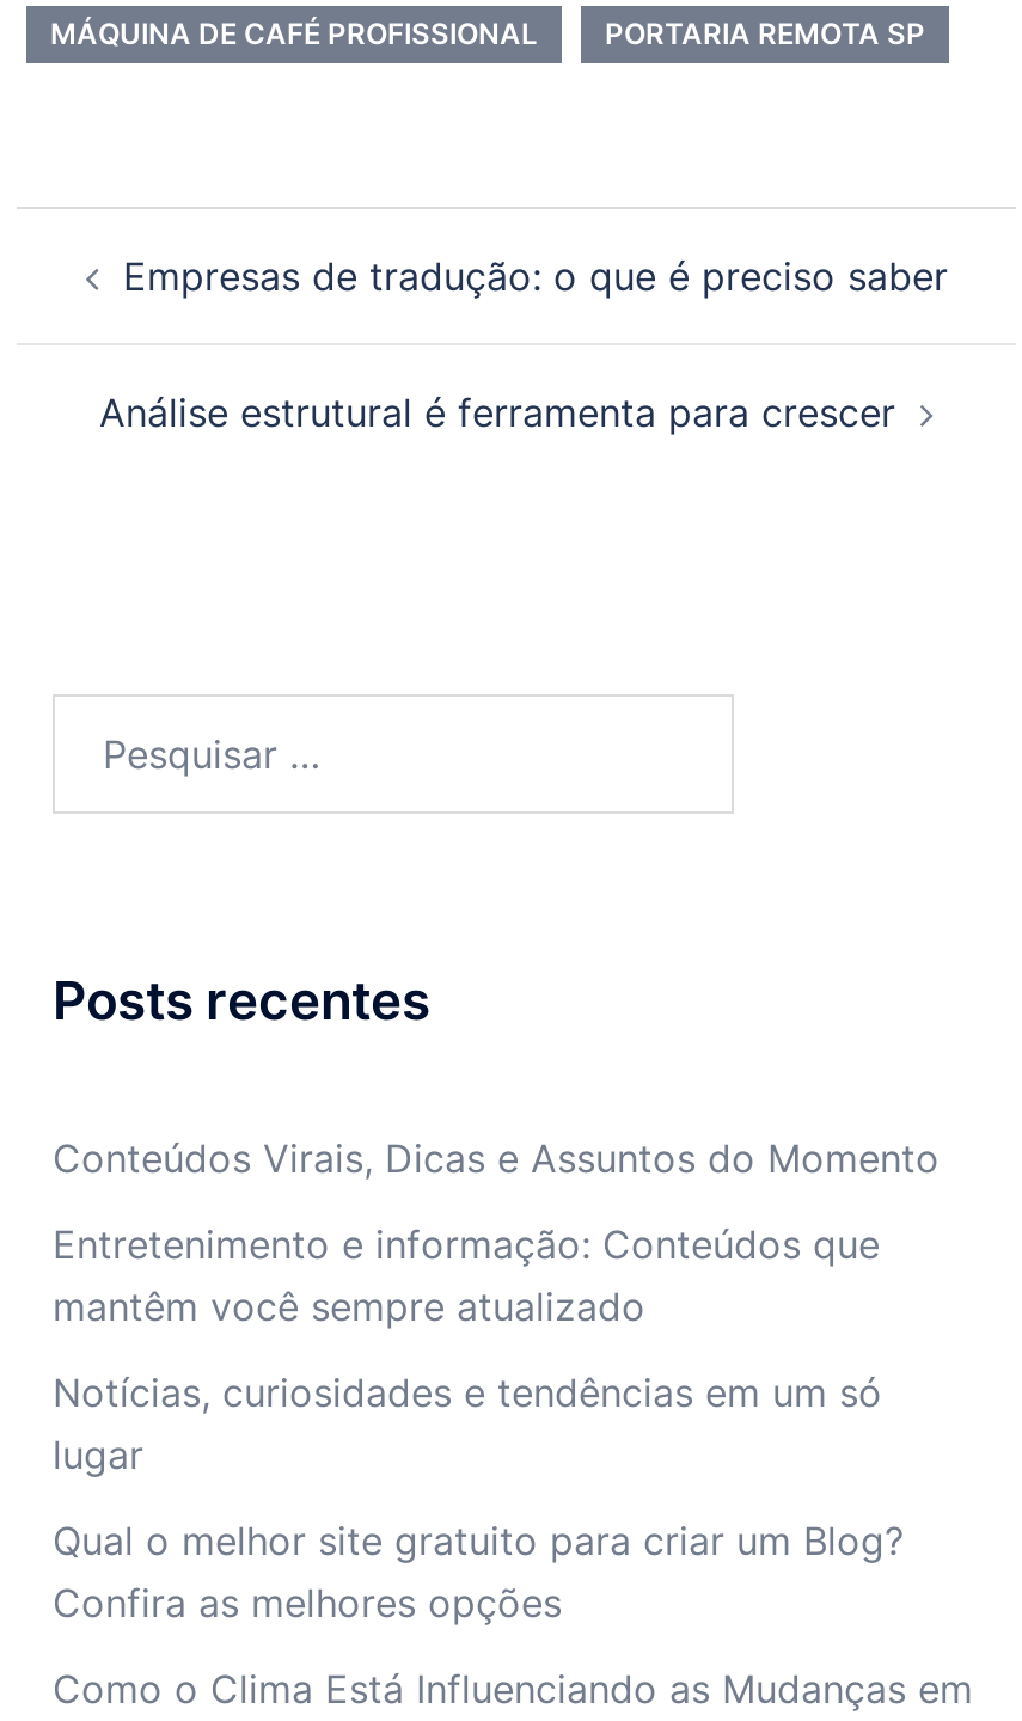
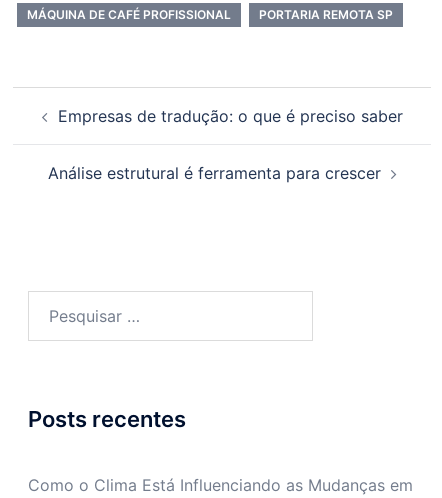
[53,1135,940,1627] Conteúdos Virais, Dicas e Assuntos do Momento | Entretenimento e informação: Conteúdos que | mantêm você sempre atualizado | Notícias, curiosidades e tendências em um só | lugar | Qual o melhor site gratuito para criar um Blog? | Confira as melhores opções -> none

